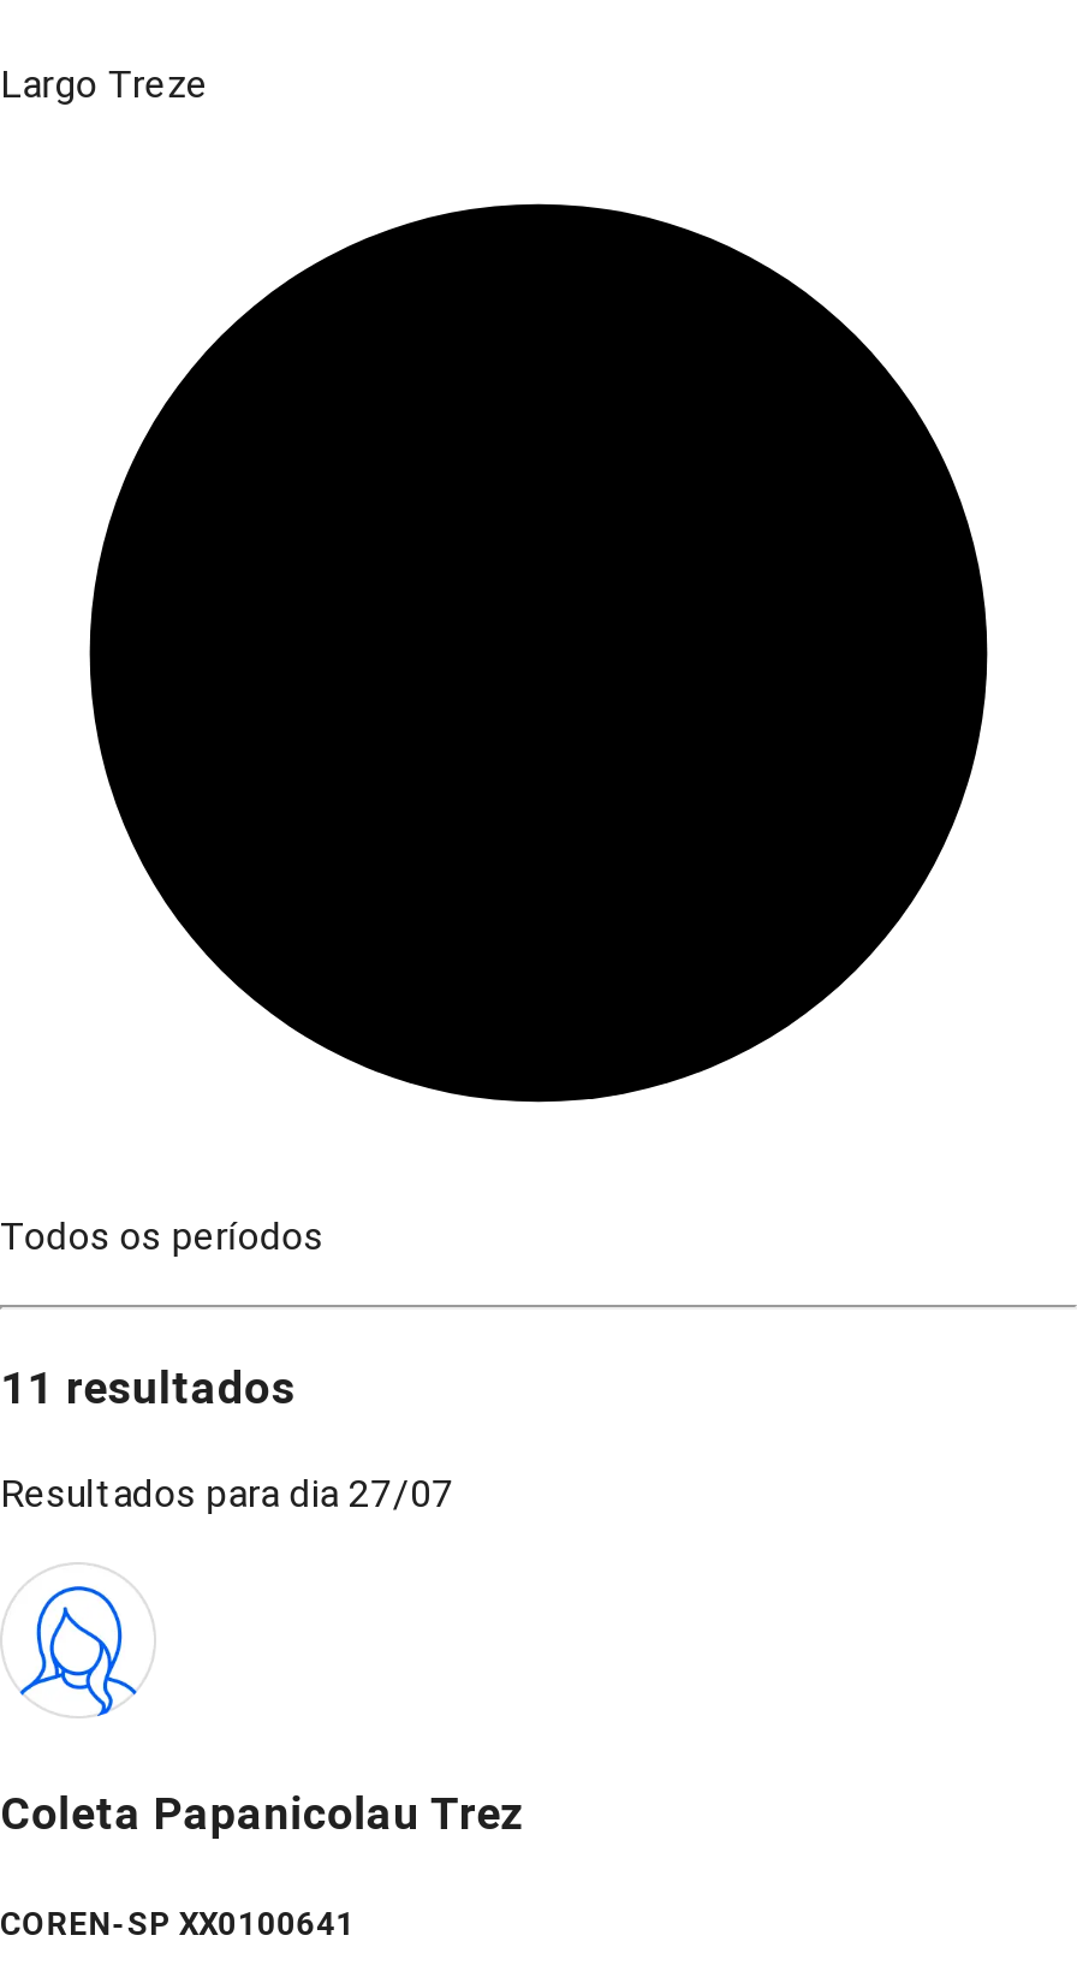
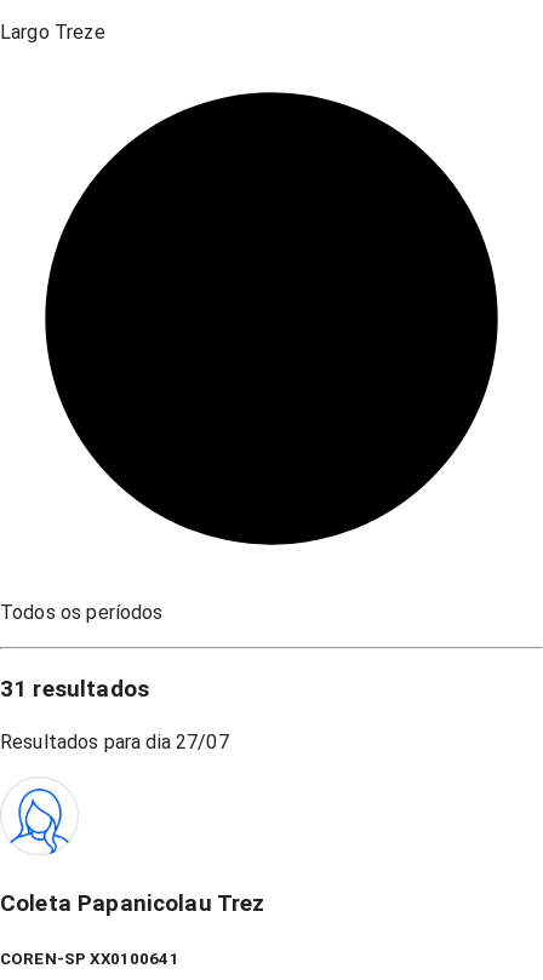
[0,1362,296,1414] 11 resultados -> [0,675,149,702] 31 resultados

